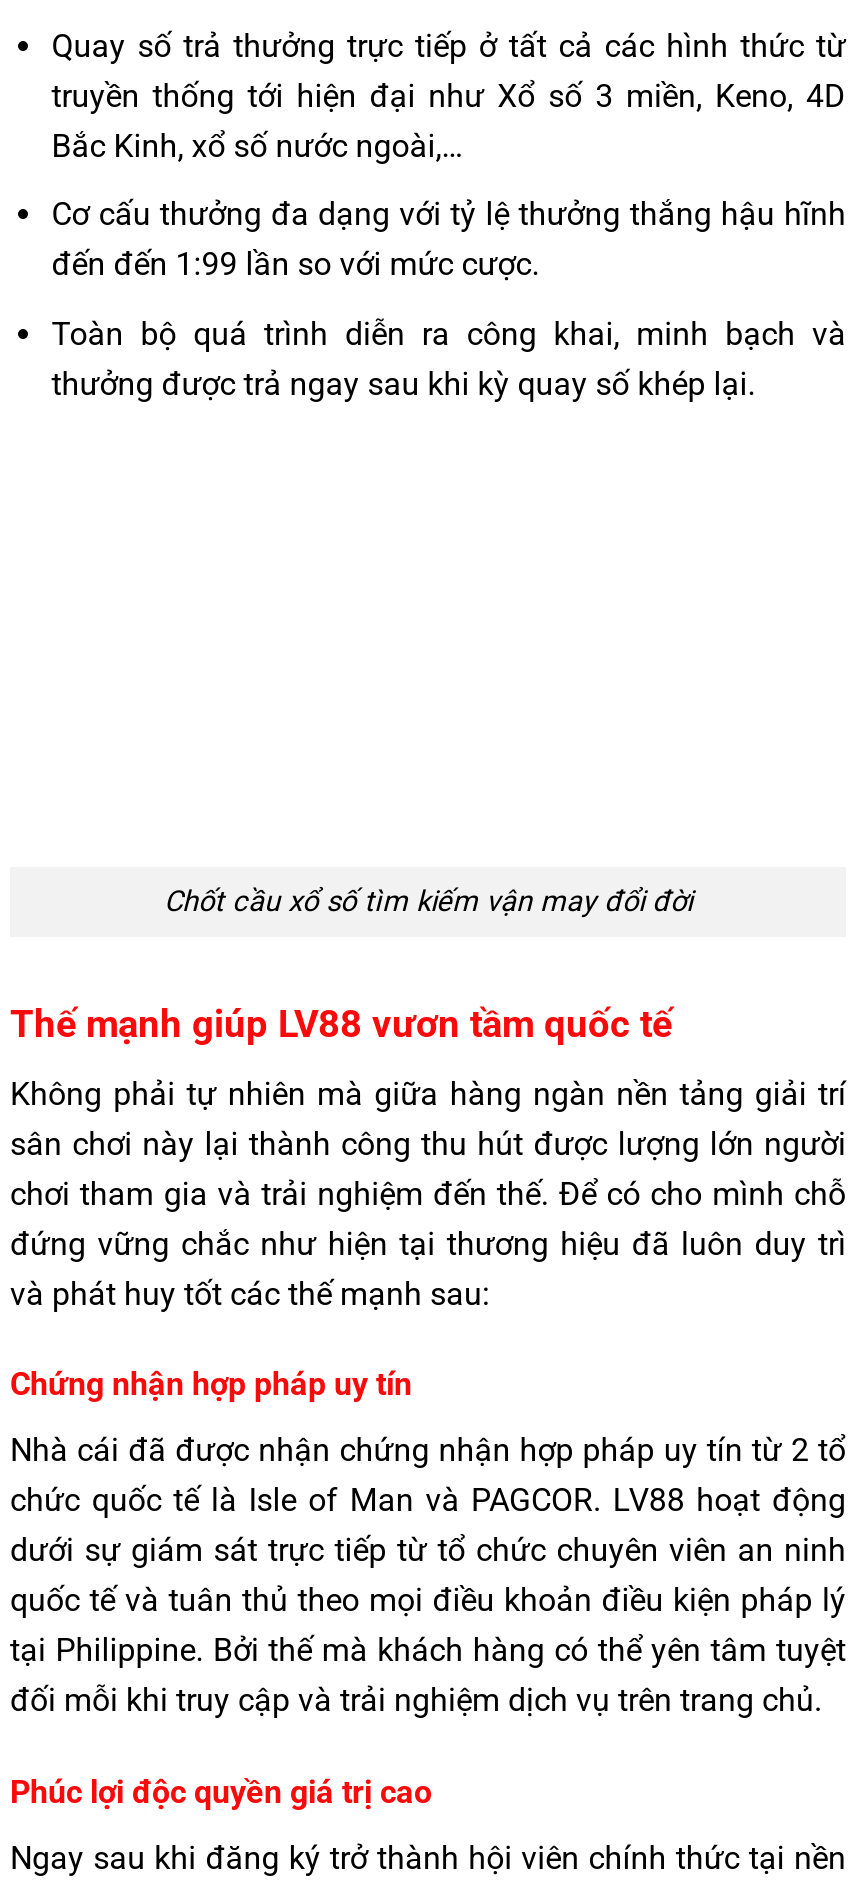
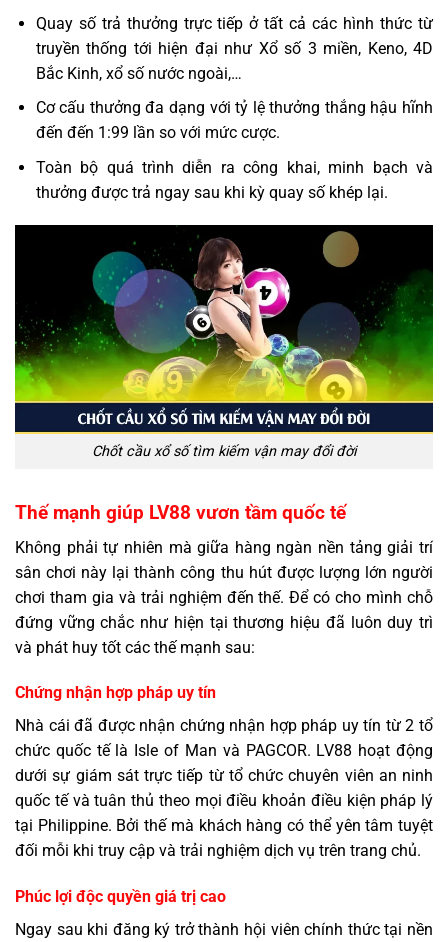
none -> [14,224,434,435] [image]

